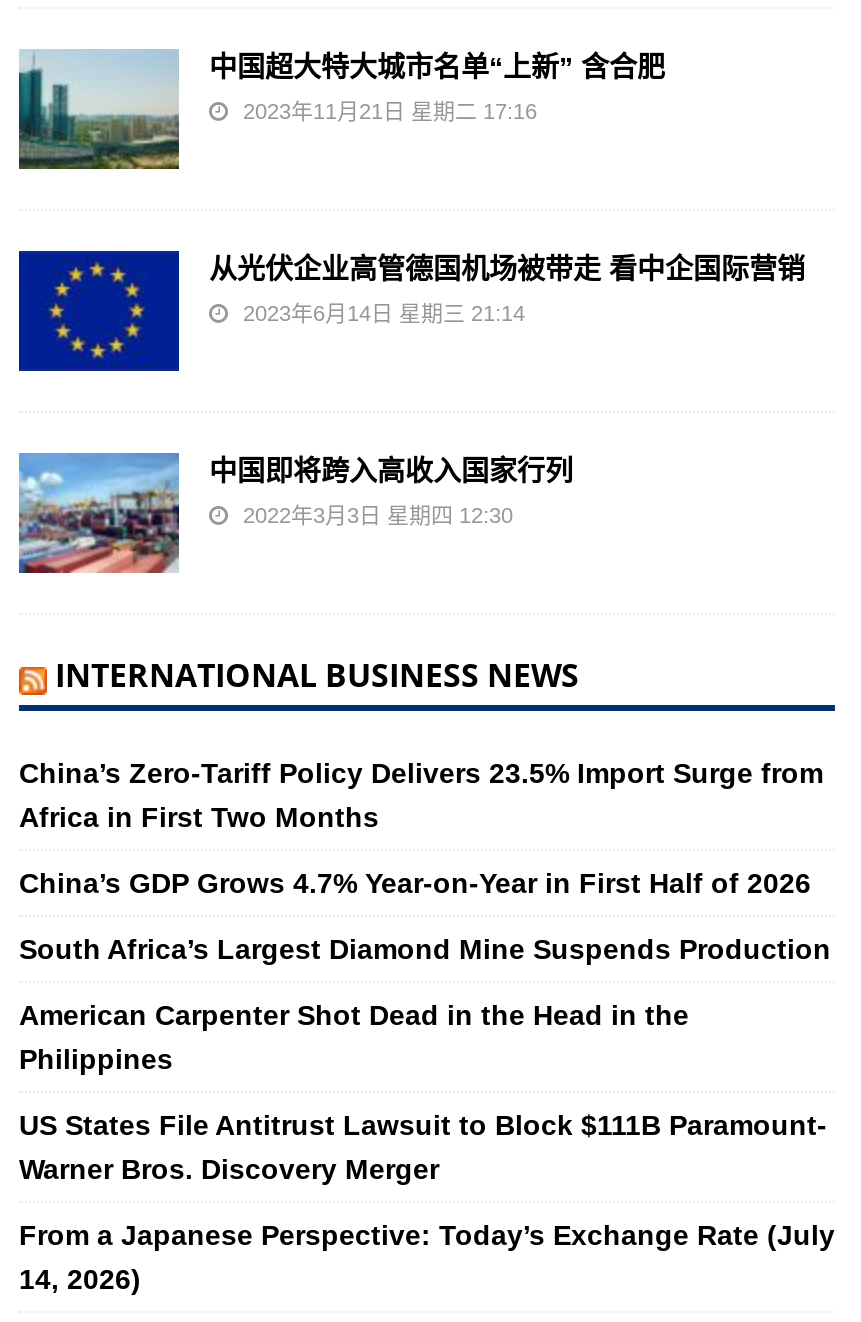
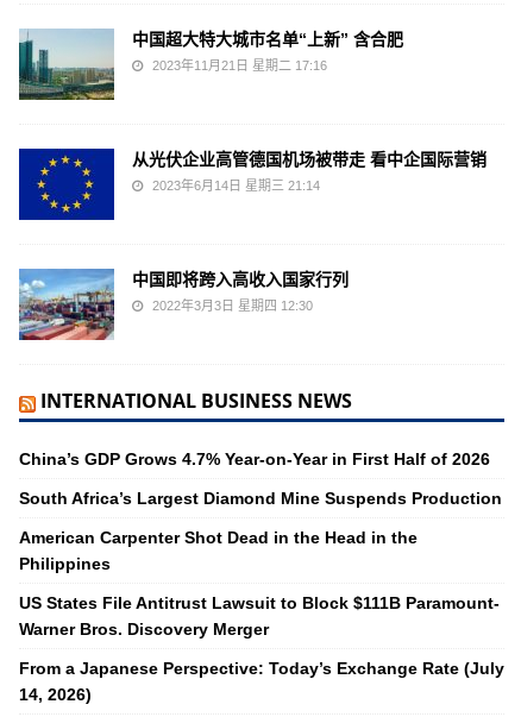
[19,758,823,834] China’s Zero-Tariff Policy Delivers 23.5% Import Surge from | Africa in First Two Months -> none

